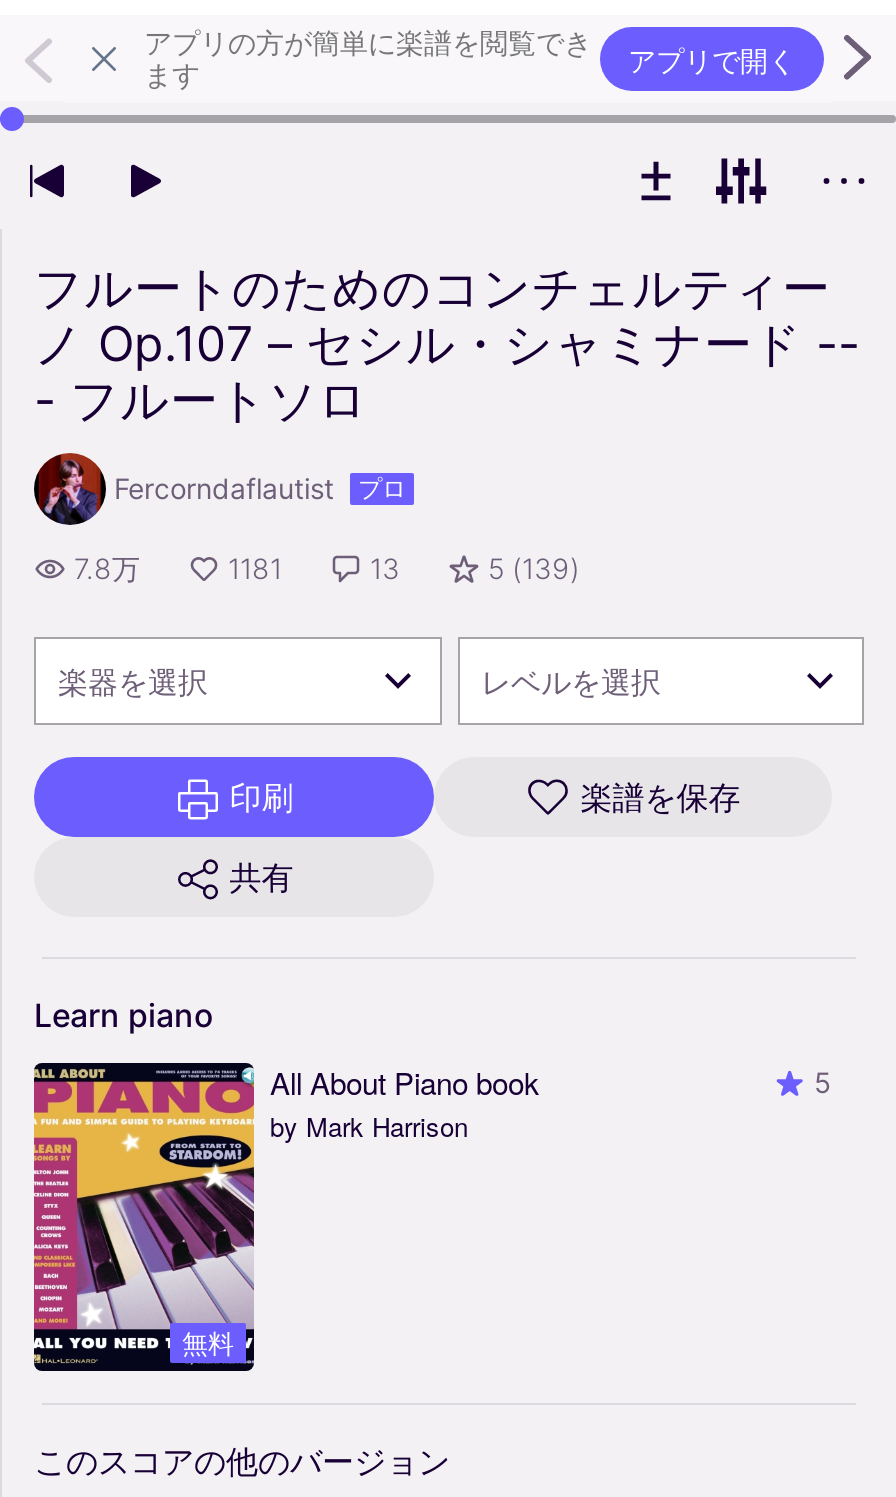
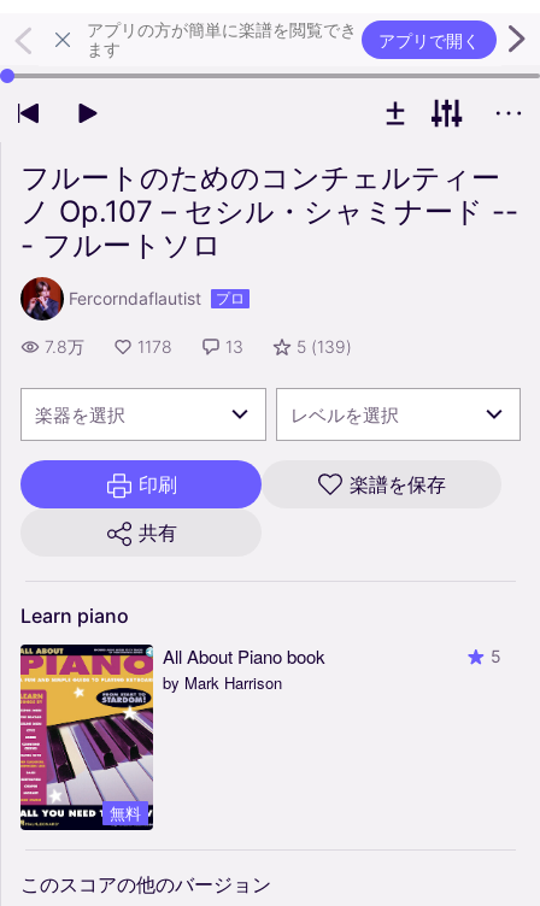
[228,551,282,585] 1181 -> [137,336,172,356] 1178

